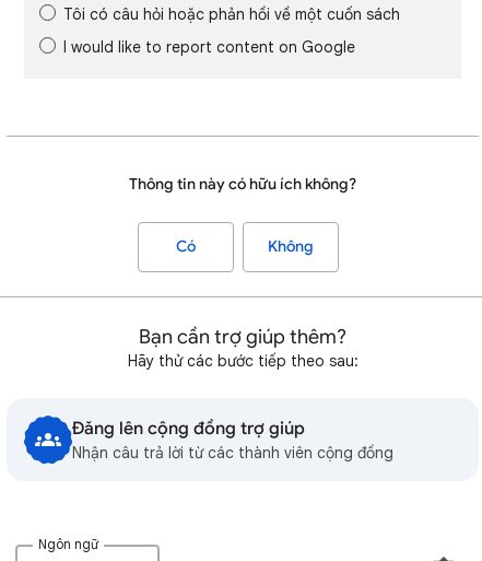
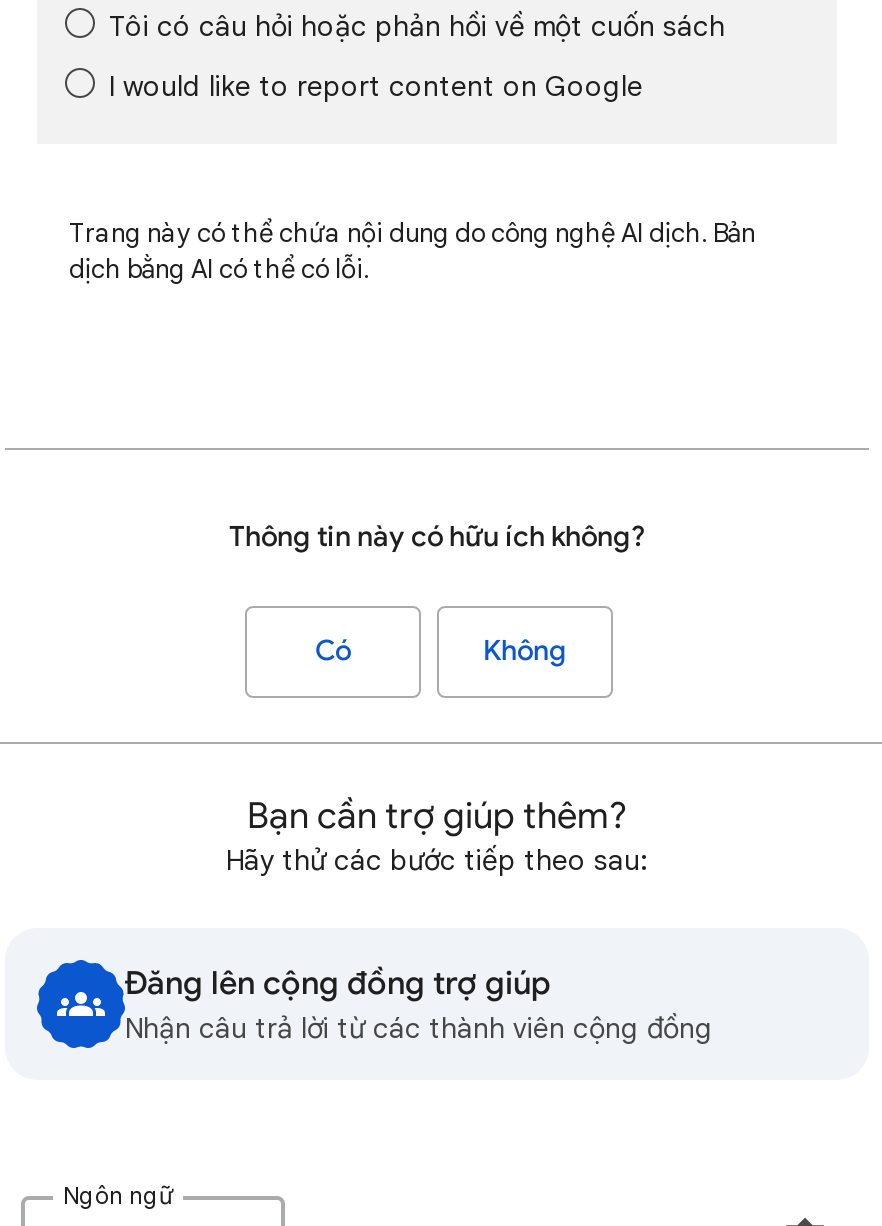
none -> [69,216,755,286] Trang này có thể chứa nội dung do công nghệ AI dịch. Bản | dịch bằng AI có thể có lỗi.

